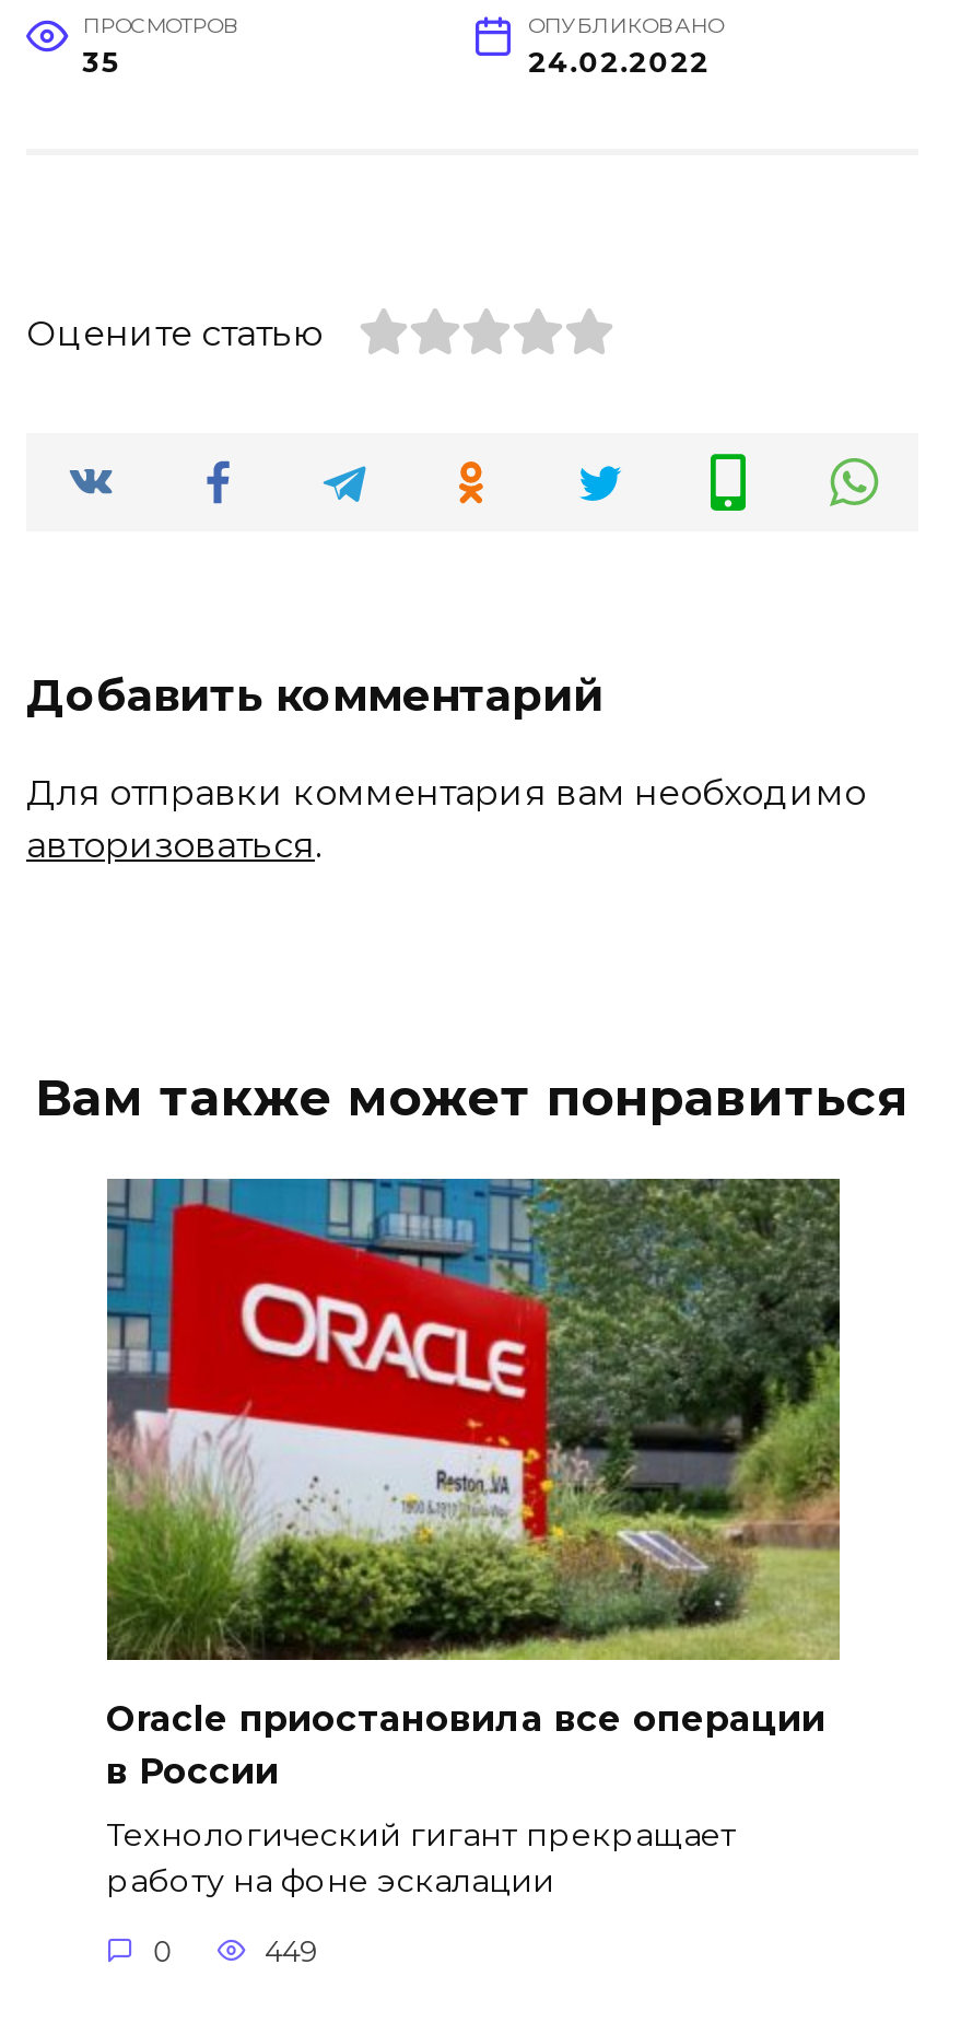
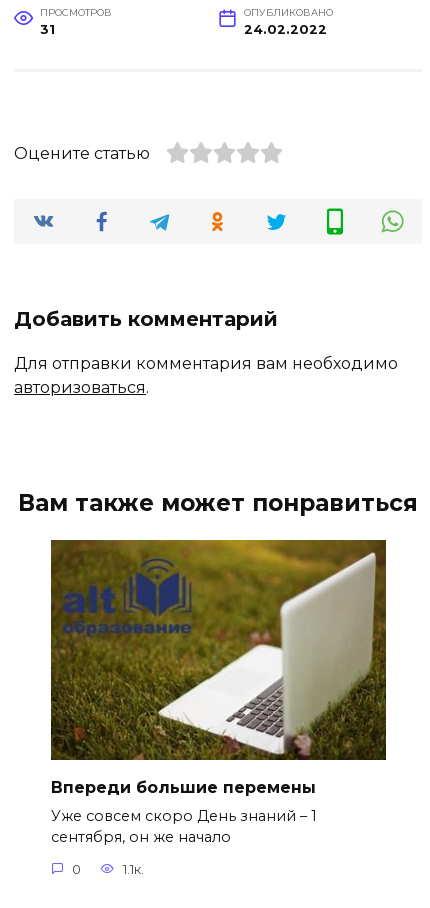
[82,45,119,78] 35 -> [40,22,55,37] 31
[105,1177,842,1793] [image] | Oracle приостановила все операции | в России -> [50,539,387,797] [image] | Впереди большие перемены
[106,1816,736,1901] Технологический гигант прекращает | работу на фоне эскалации -> [50,807,316,846] Уже совсем скоро День знаний – 1 | сентября, он же начало
[265,1935,317,1968] 449 -> [123,862,144,877] 1.1к.

